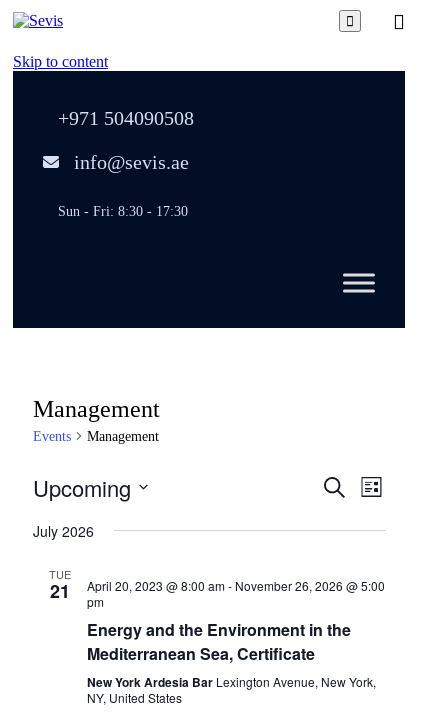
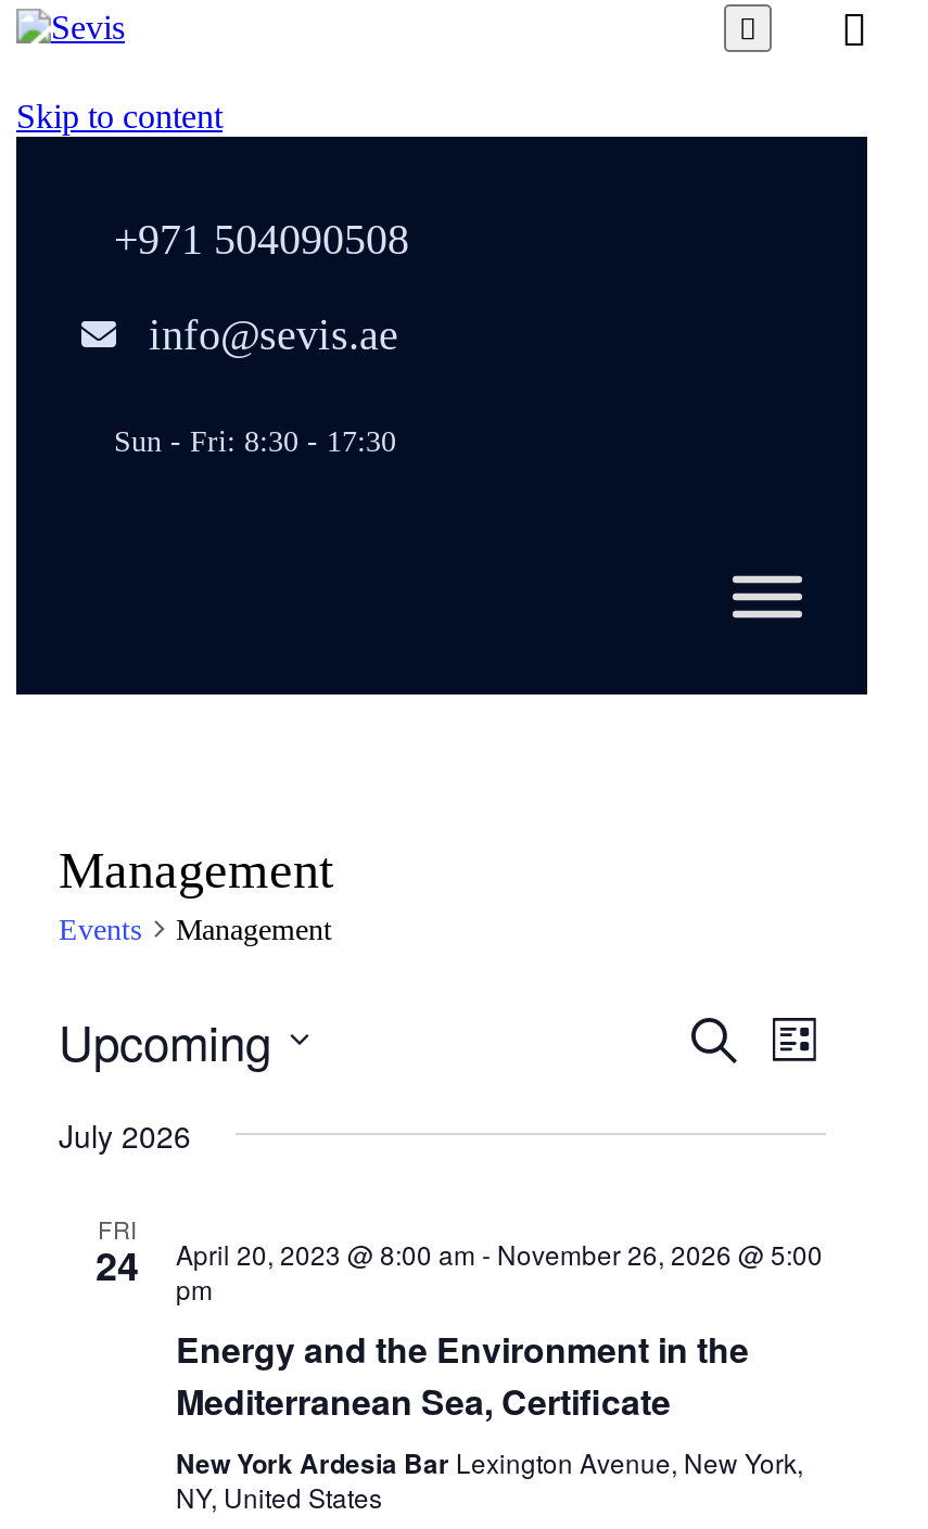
[48,566,70,604] TUE | 21 -> [96,1211,139,1293] FRI | 24

